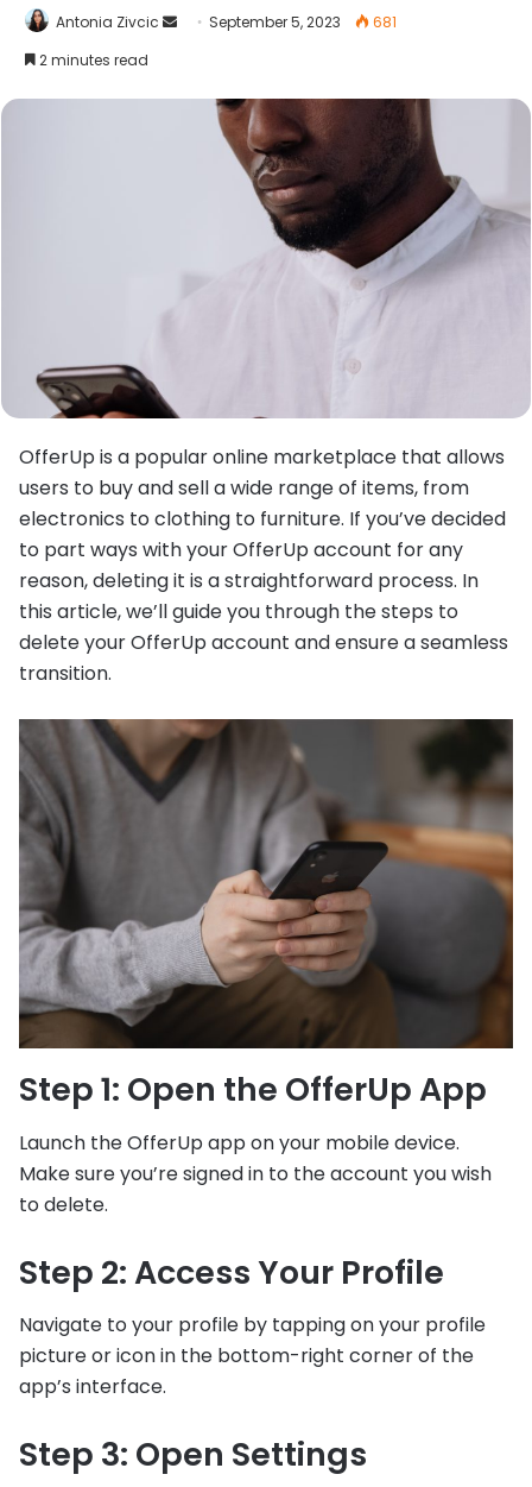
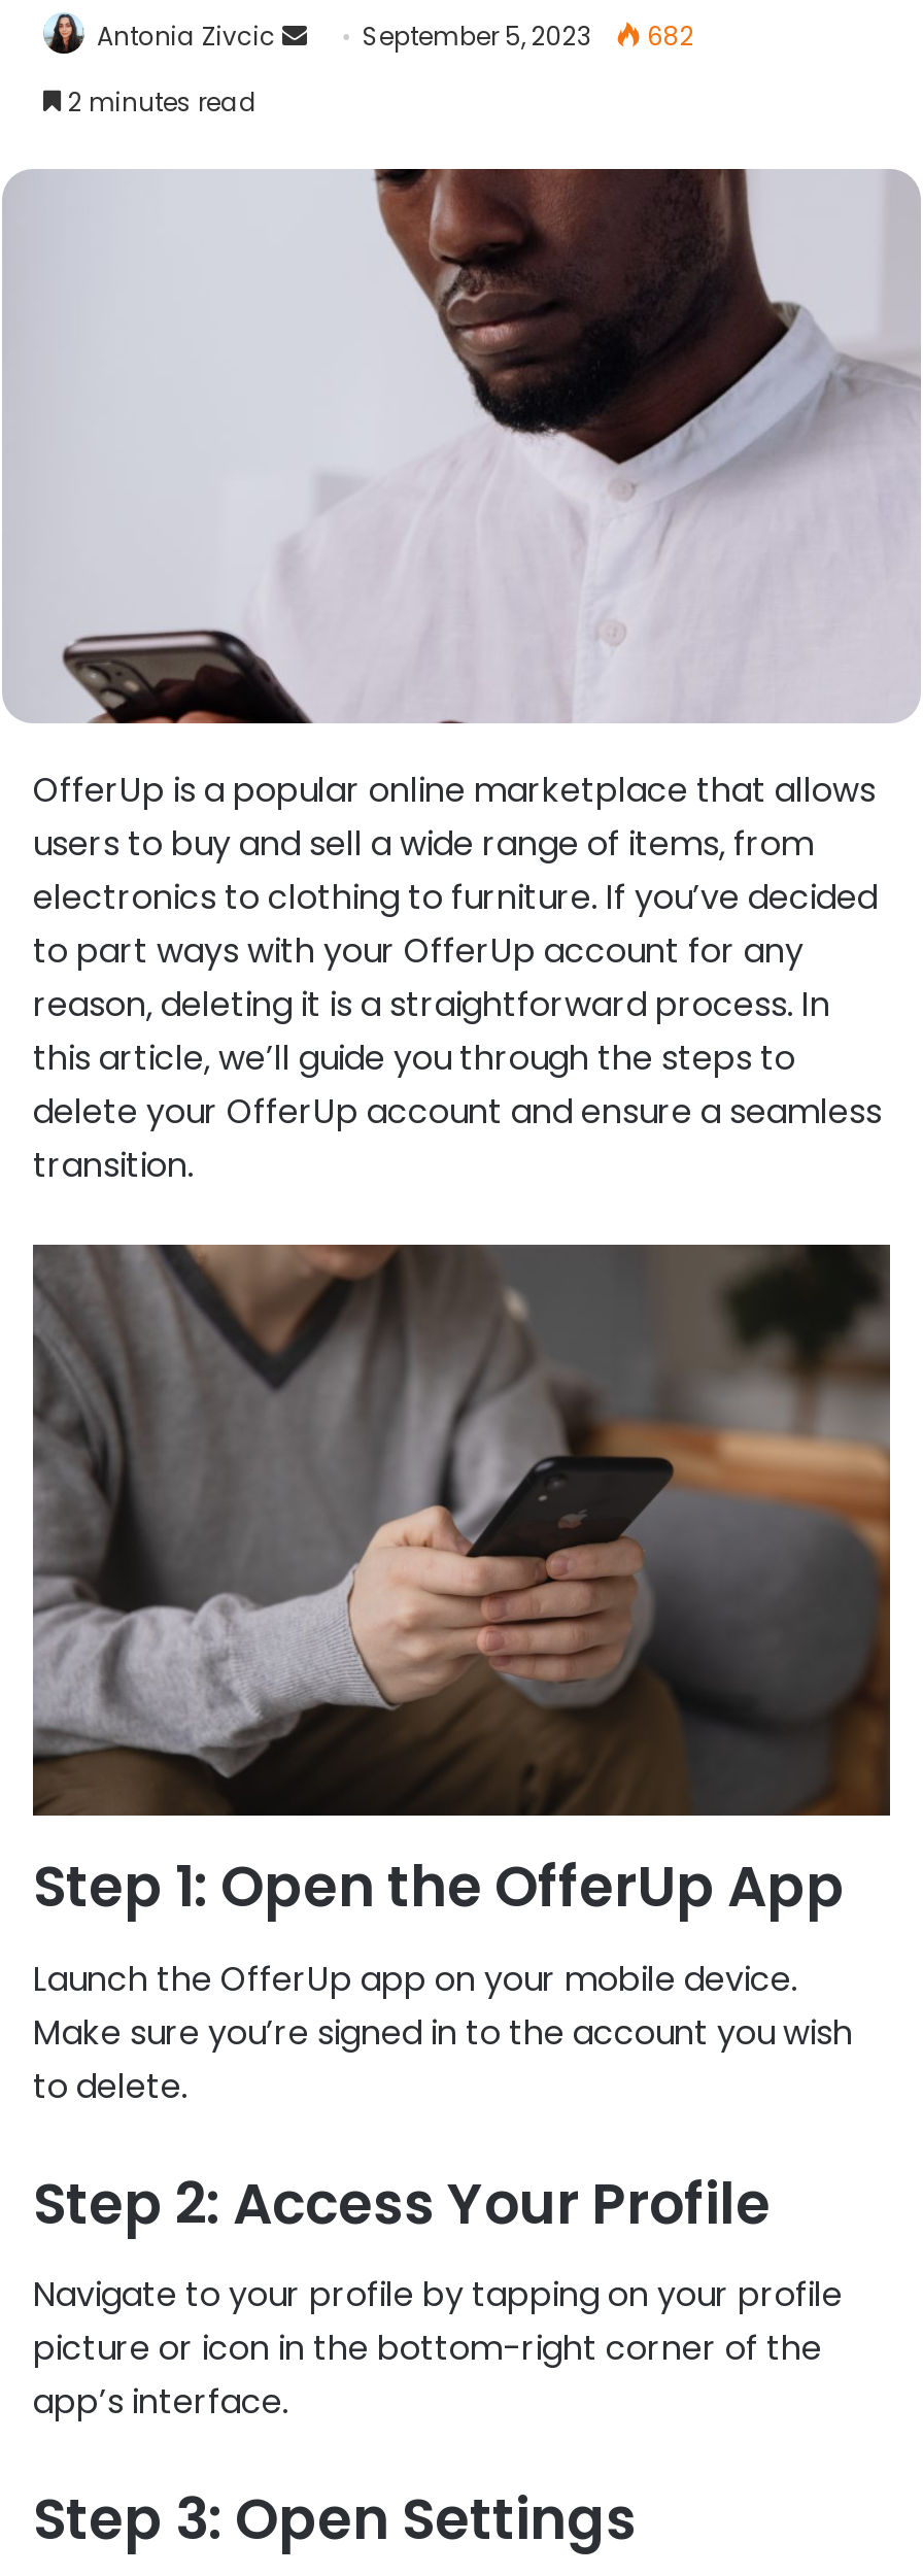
[369,12,397,32] 681 -> [641,19,694,54] 682

